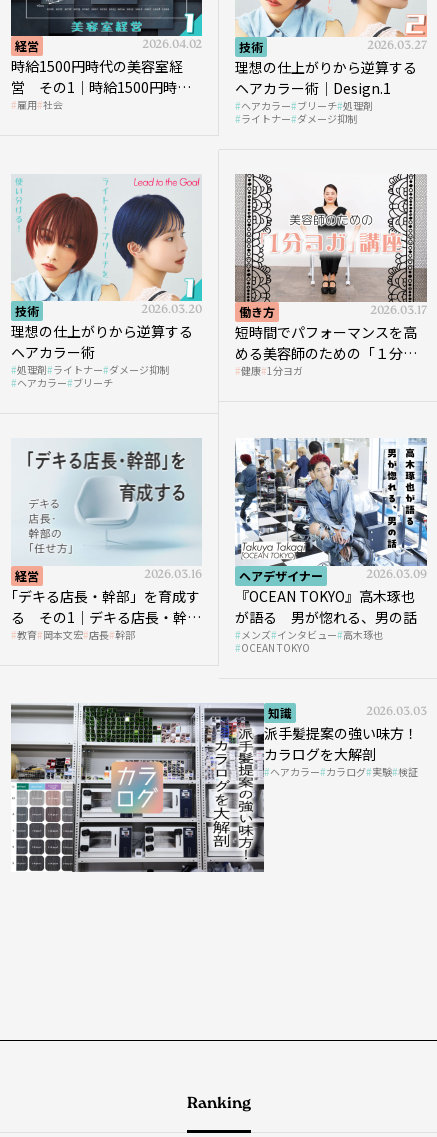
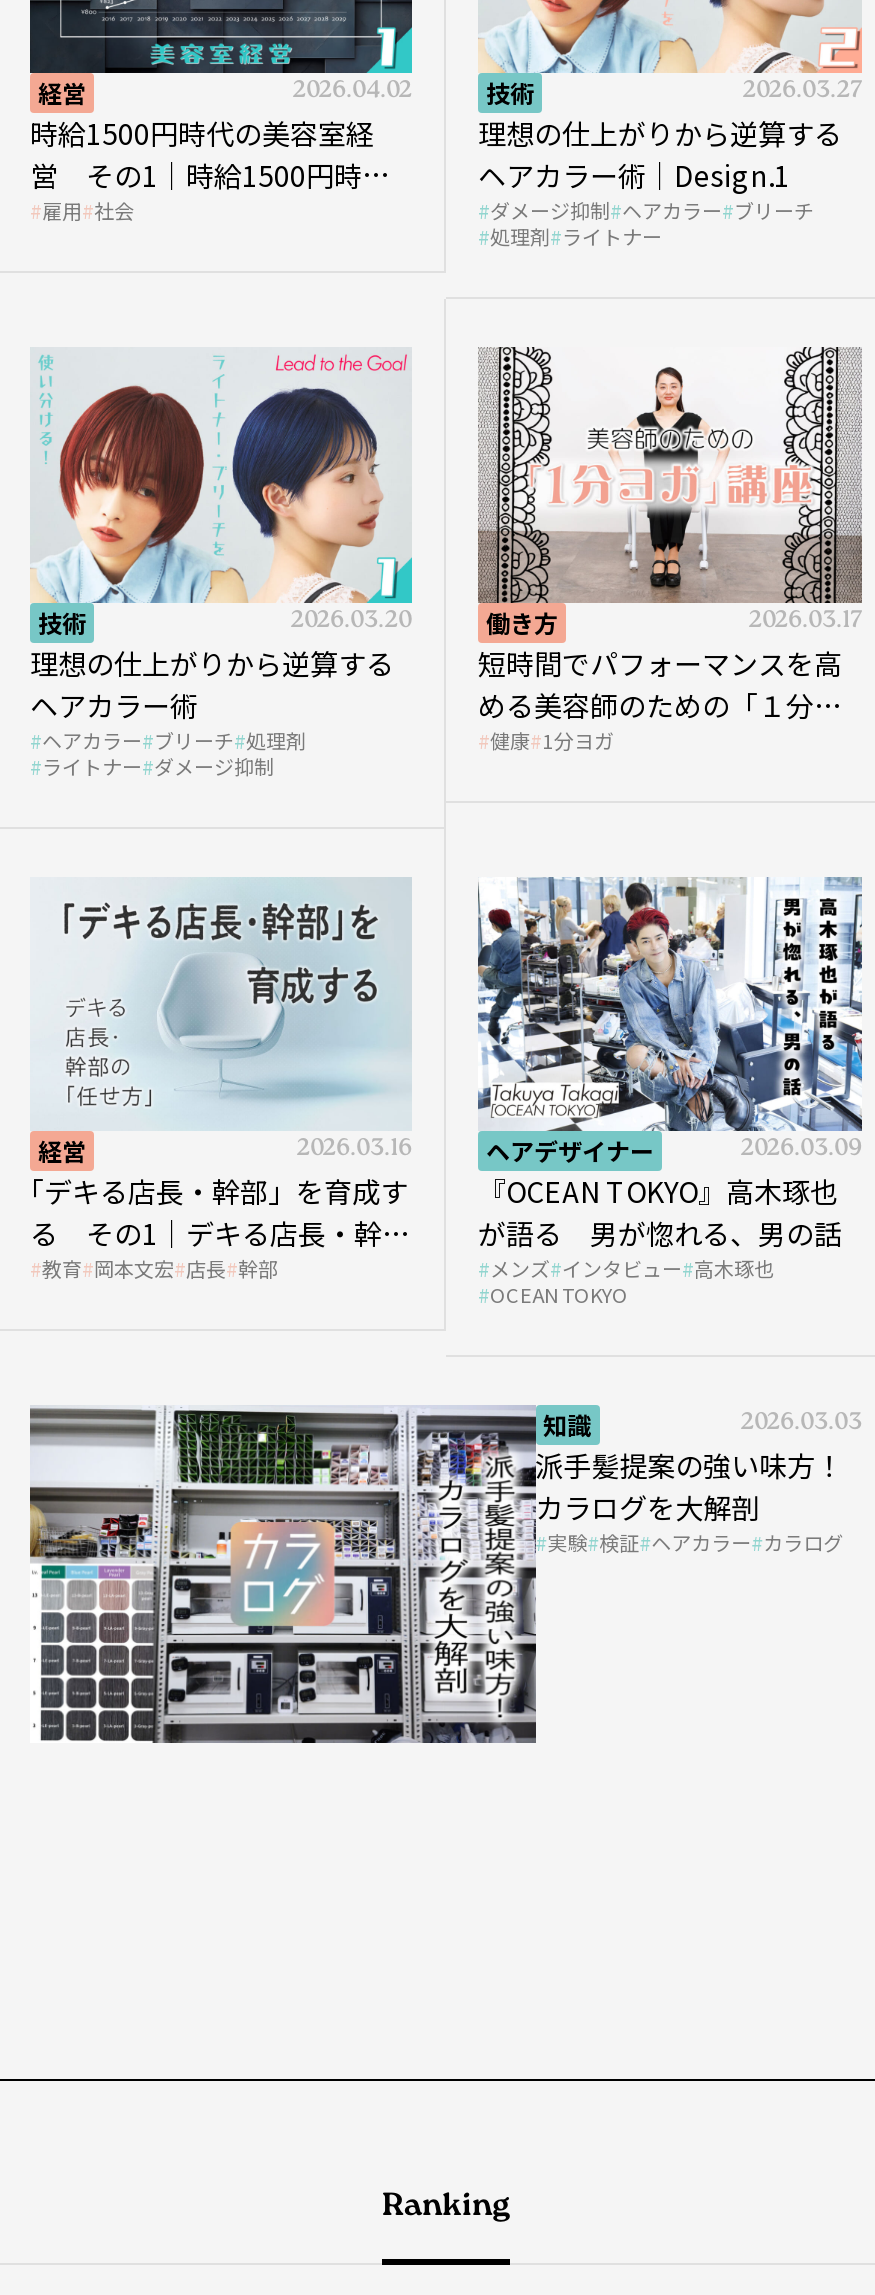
moved [241,98,373,126] -> [42,724,306,780]: ヘアカラー ブリーチ 処理剤 | ライトナー ダメージ抑制
none -> [490,196,814,252] ダメージ抑制 ヘアカラー ブリーチ | 処理剤 ライトナー
[17,362,169,390] 処理剤 ライトナー ダメージ抑制 | ヘアカラー ブリーチ -> none
[270,764,418,779] ヘアカラー カラログ 実験 検証 -> [547,1528,843,1558] 実験 検証 ヘアカラー カラログ

